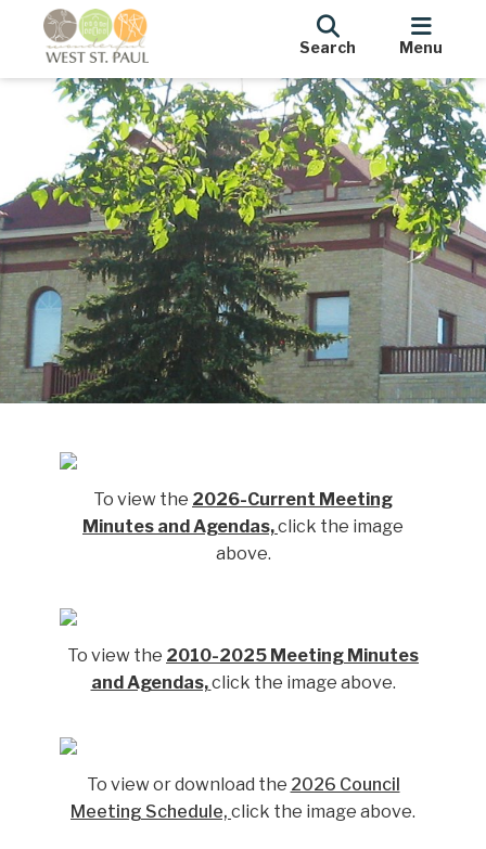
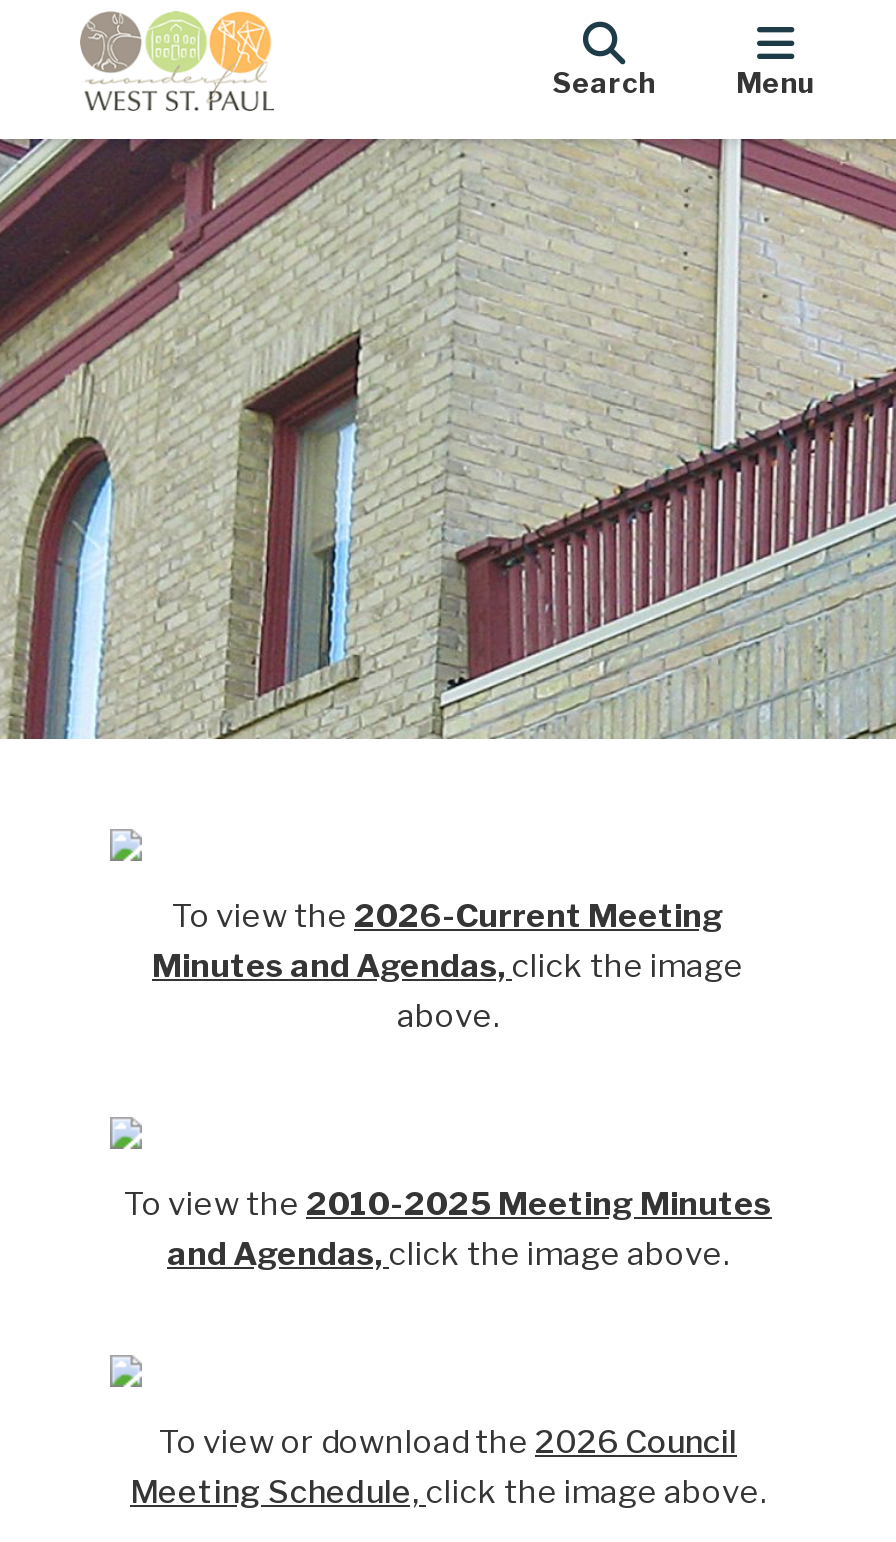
[3,77,483,404] [image] -> [6,137,890,741] [image]

